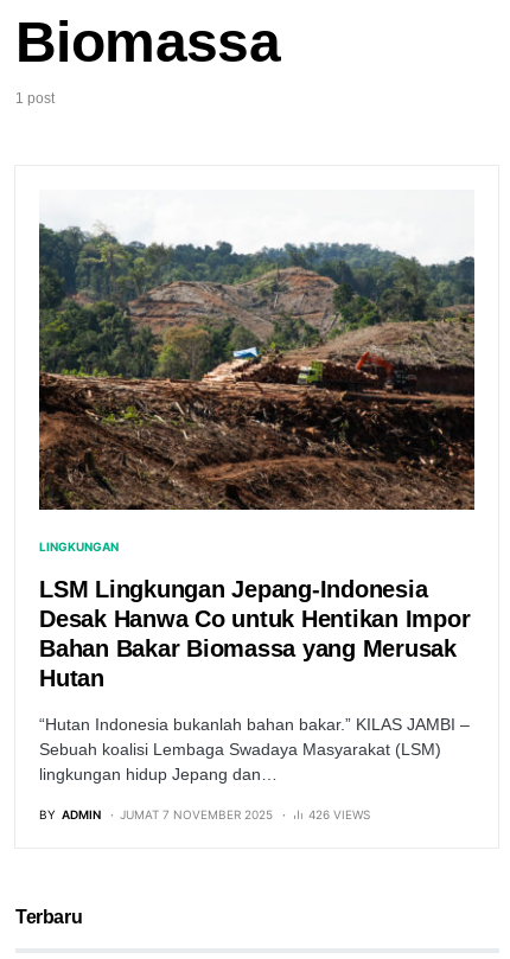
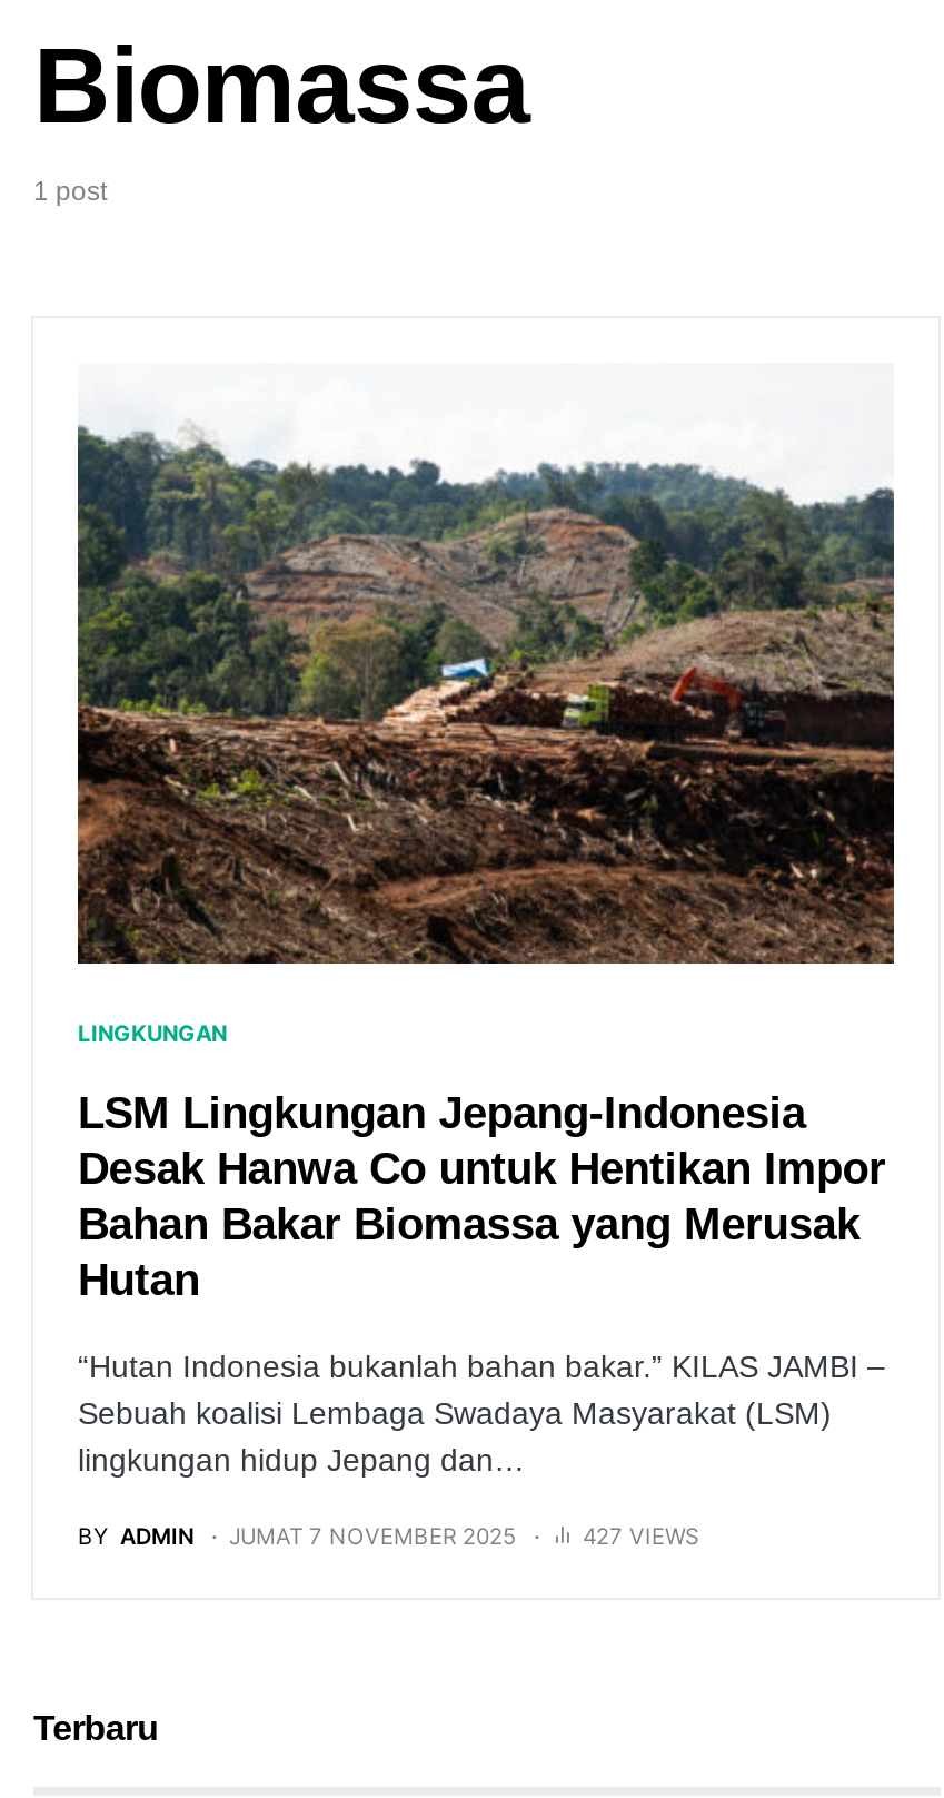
[308,808,370,822] 426 VIEWS -> [583,1523,698,1550] 427 VIEWS

